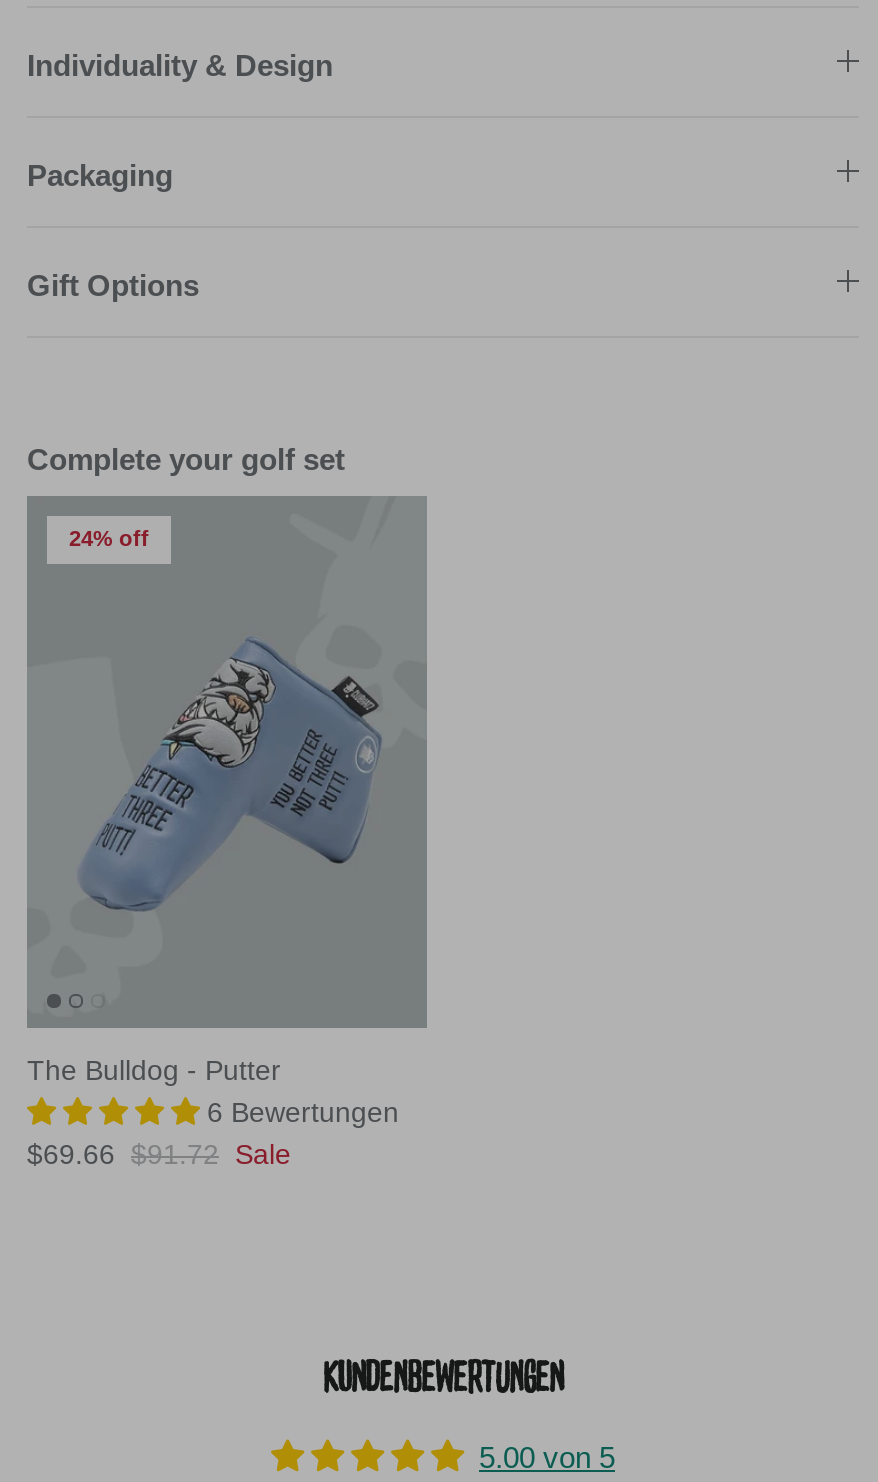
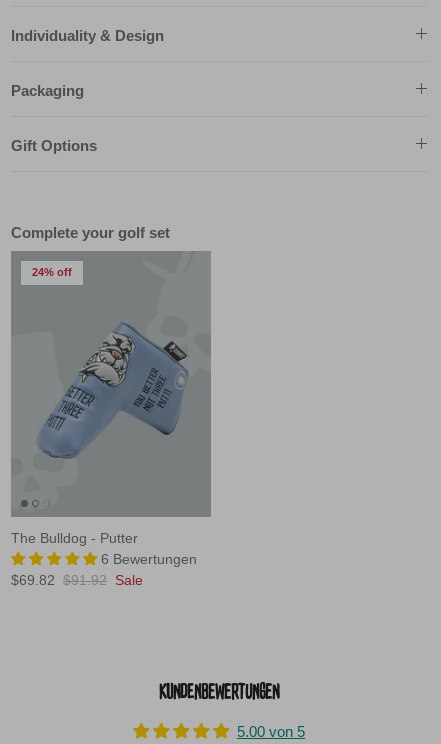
[27,1139,291,1171] $69.66 $91.72 Sale -> [11,572,143,588] $69.82 $91.92 Sale

